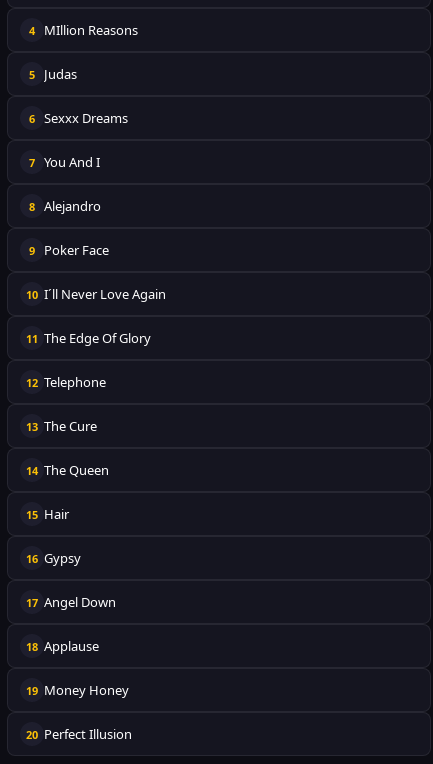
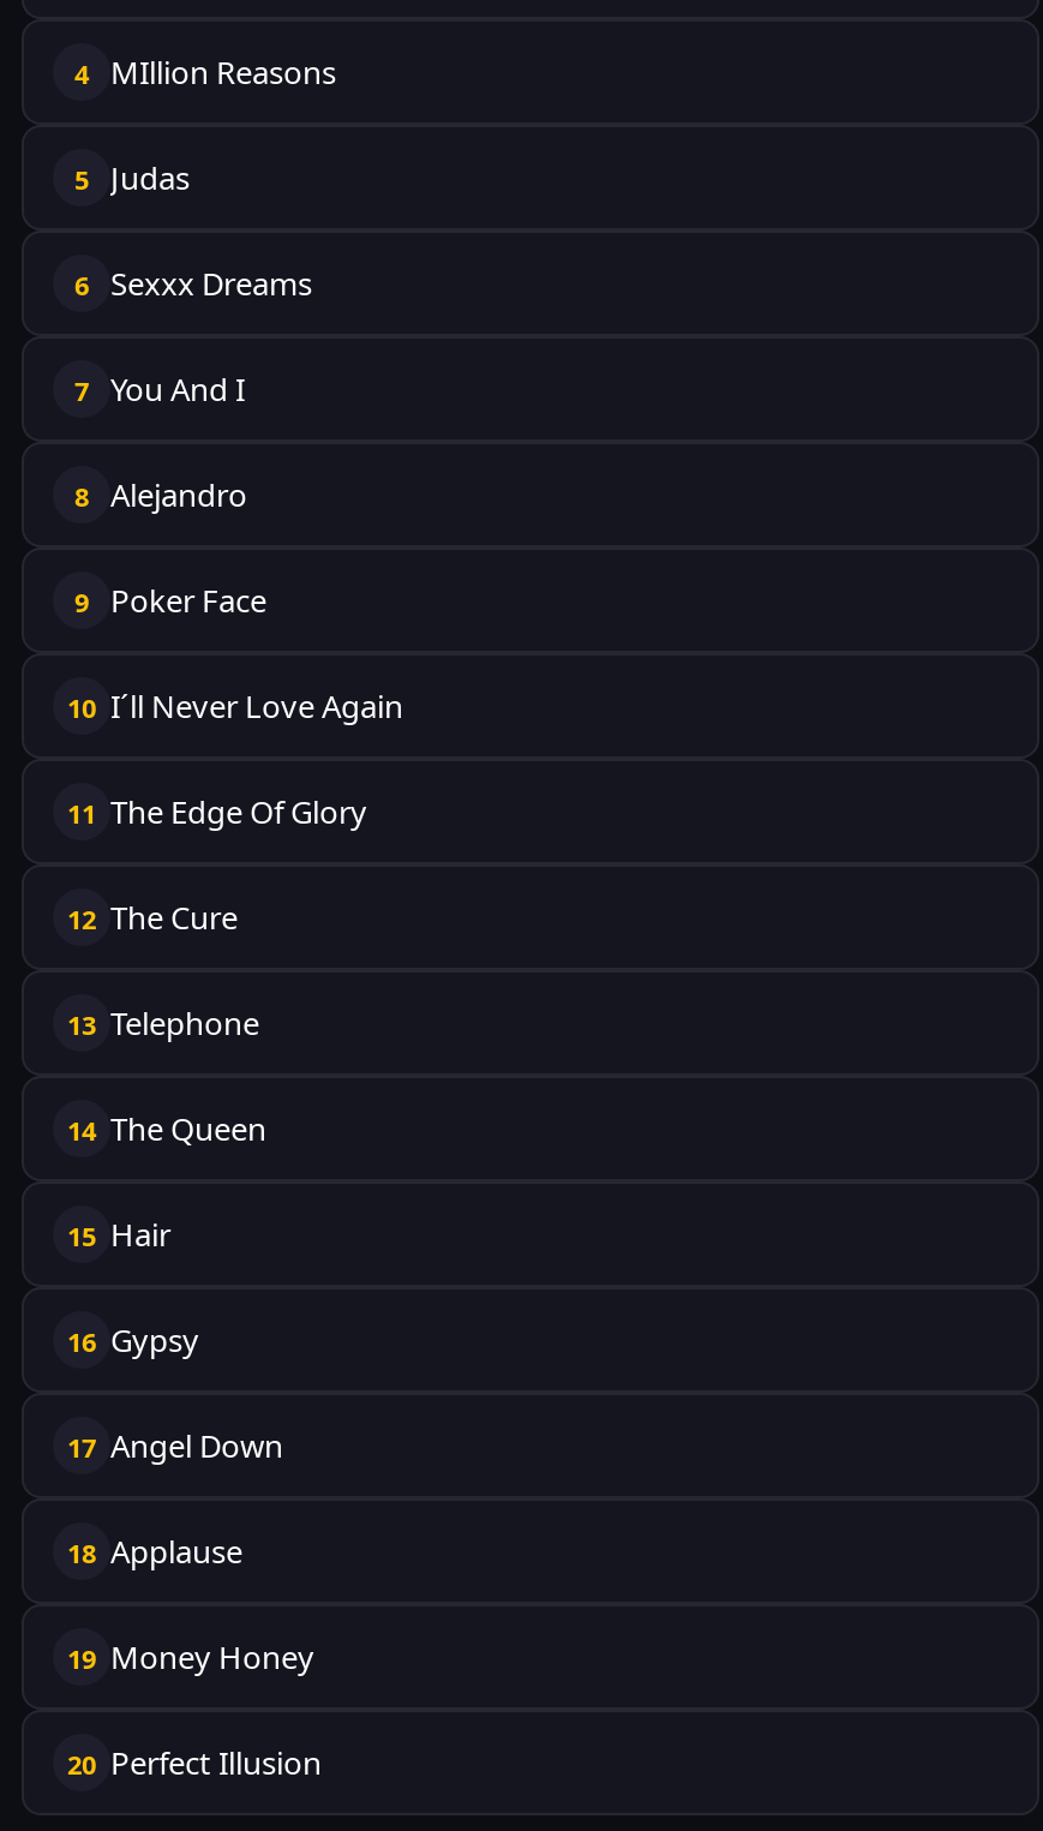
[26,373,106,391] 12 Telephone -> [67,896,238,939] 12 The Cure
[26,417,97,435] 13 The Cure -> [67,1001,259,1045] 13 Telephone

